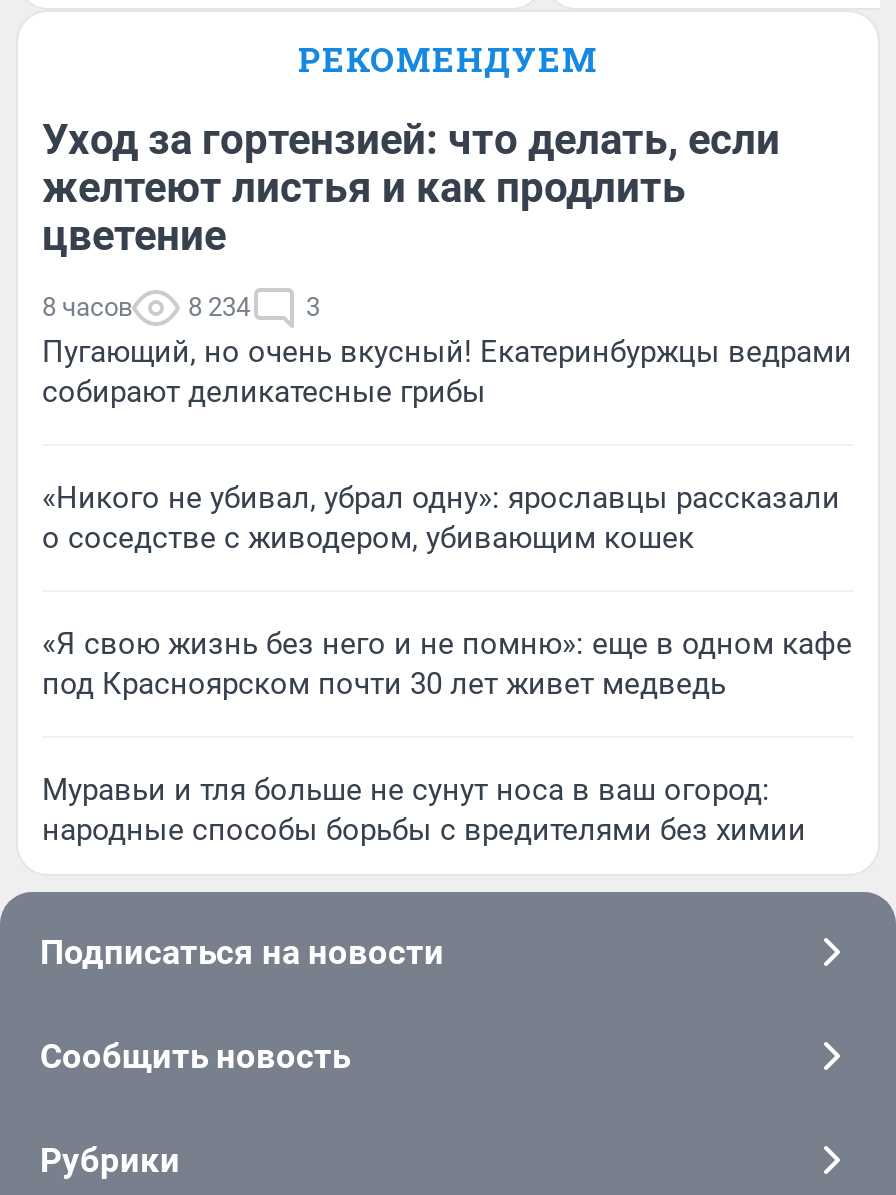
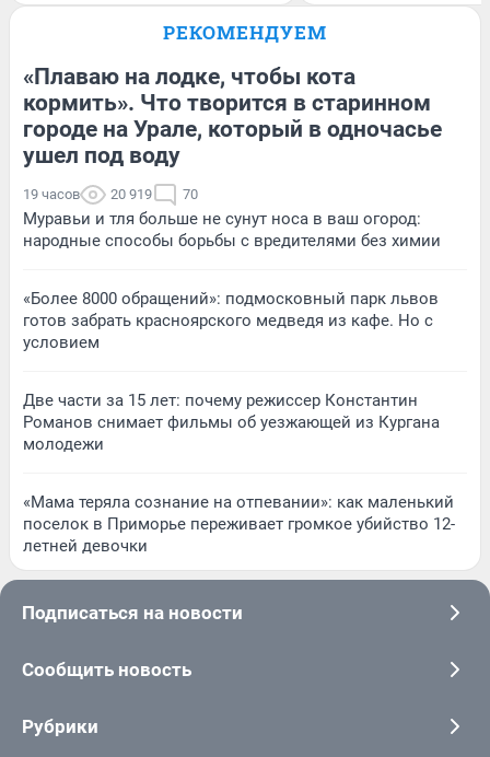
[42,117,852,703] Уход за гортензией: что делать, если | желтеют листья и как продлить | цветение | 8 часов | 8 234 | 3 | Пугающий, но очень вкусный! Екатеринбуржцы ведрами | собирают деликатесные грибы | «Никого не убивал, убрал одну»: ярославцы рассказали | о соседстве с живодером, убивающим кошек | «Я свою жизнь без него и не помню»: еще в одном кафе | под Красноярском почти 30 лет живет медведь -> [23,64,442,203] «Плаваю на лодке, чтобы кота | кормить». Что творится в старинном | городе на Урале, который в одночасье | ушел под воду | 19 часов | 20 919 | 70
moved [42,773,806,849] -> [23,209,441,251]: Муравьи и тля больше не сунут носа в ваш огород: | народные способы борьбы с вредителями без химии
none -> [23,289,455,556] «Более 8000 обращений»: подмосковный парк львов | готов забрать красноярского медведя из кафе. Но с | условием | Две части за 15 лет: почему режиссер Константин | Романов снимает фильмы об уезжающей из Кургана | молодежи | «Мама теряла сознание на отпевании»: как маленький | поселок в Приморье переживает громкое убийство 12- | летней девочки

